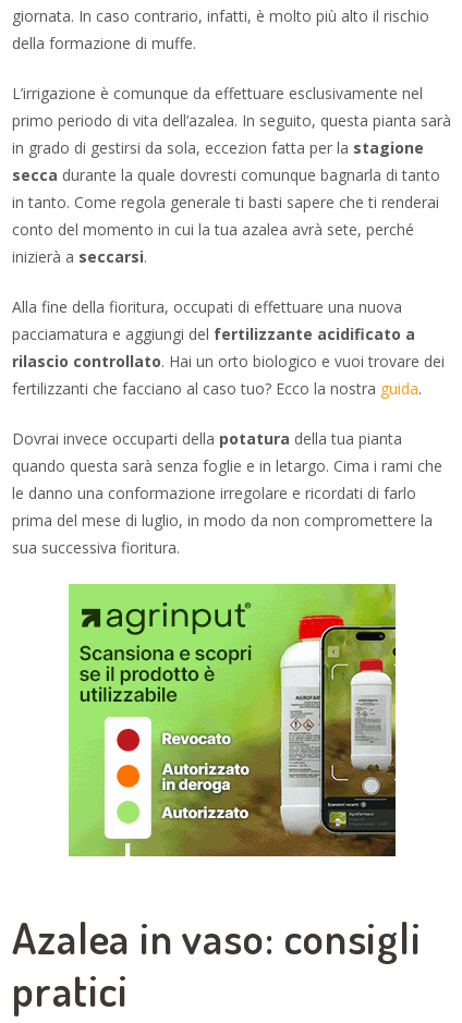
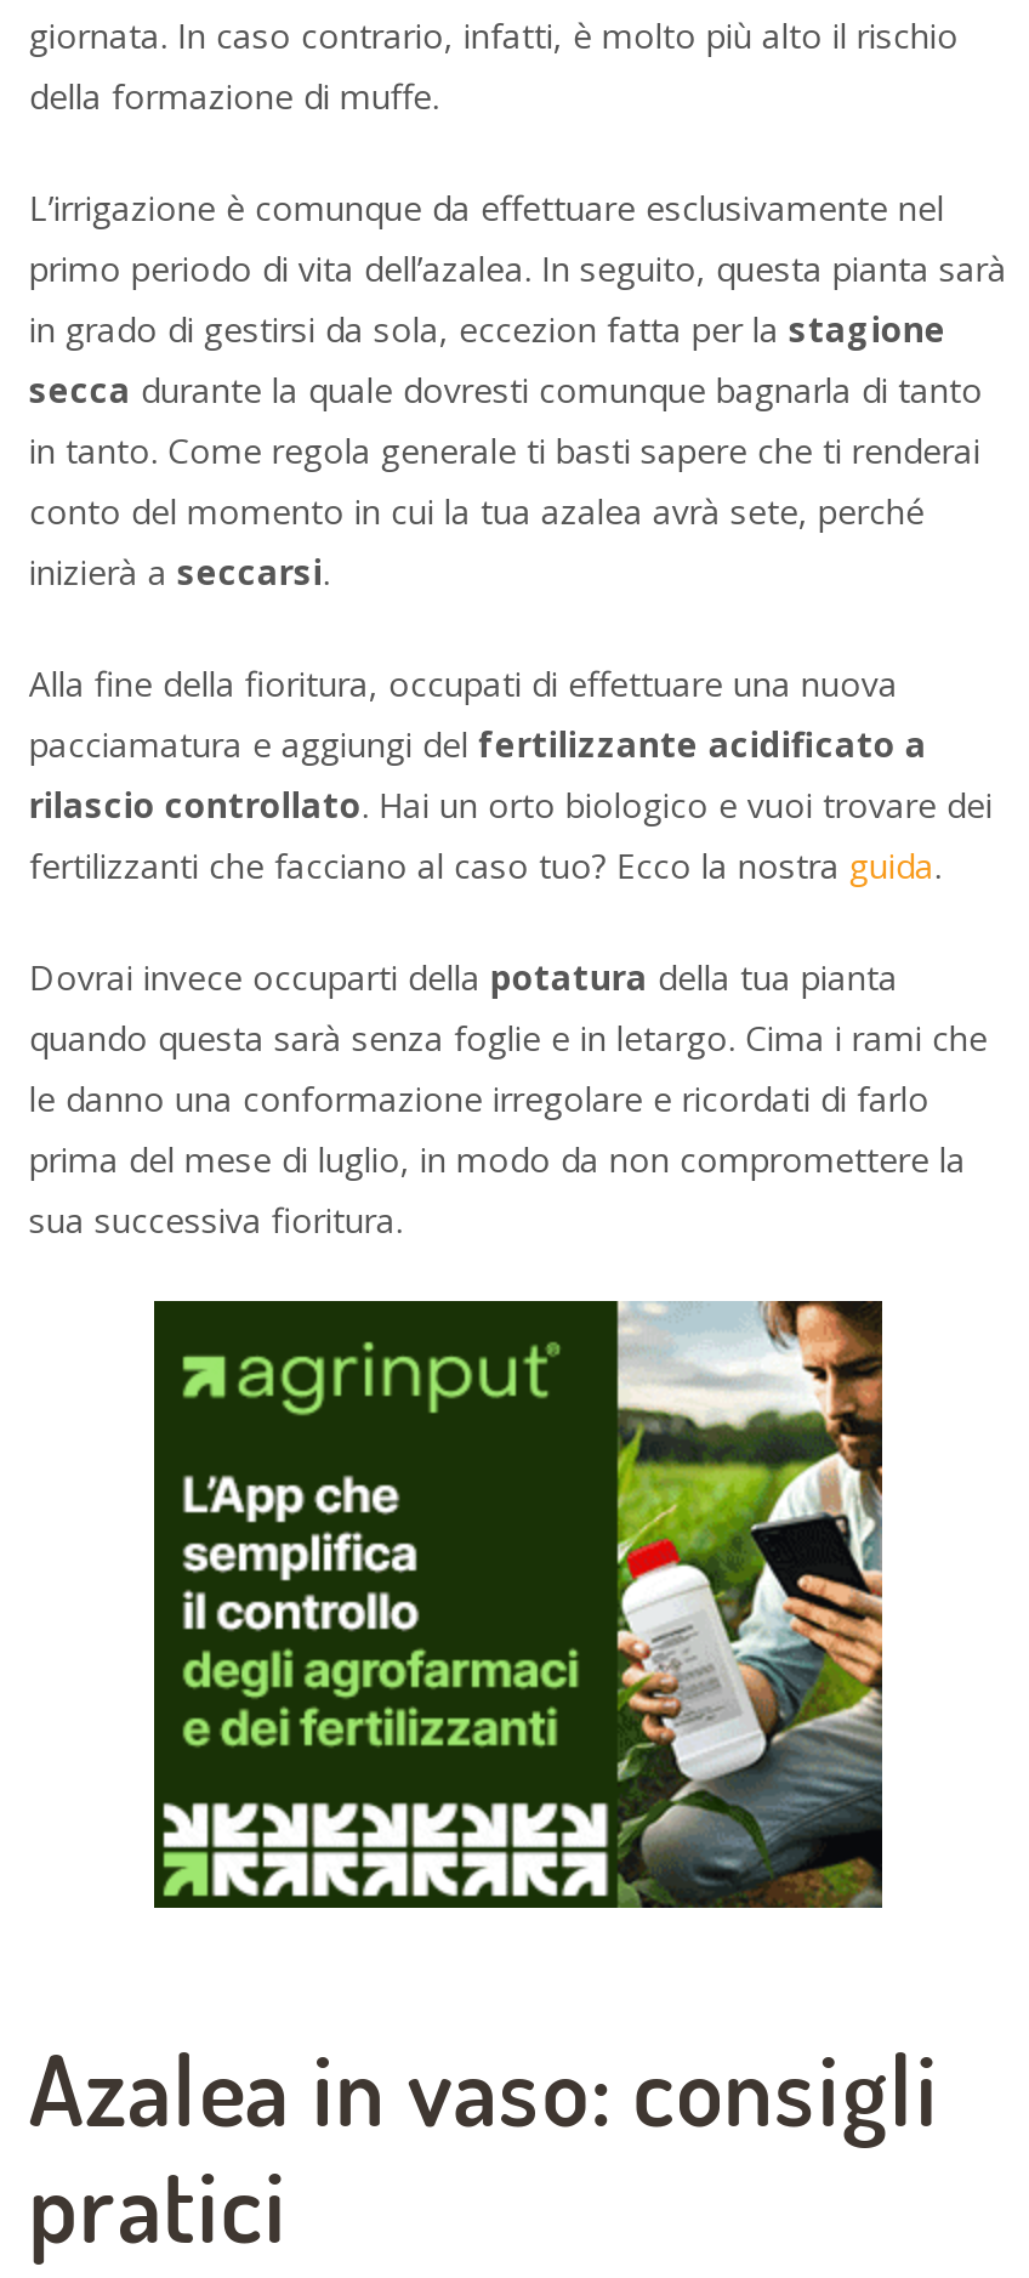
[68,583,397,857] [image] -> [152,1299,885,1910] [image]

